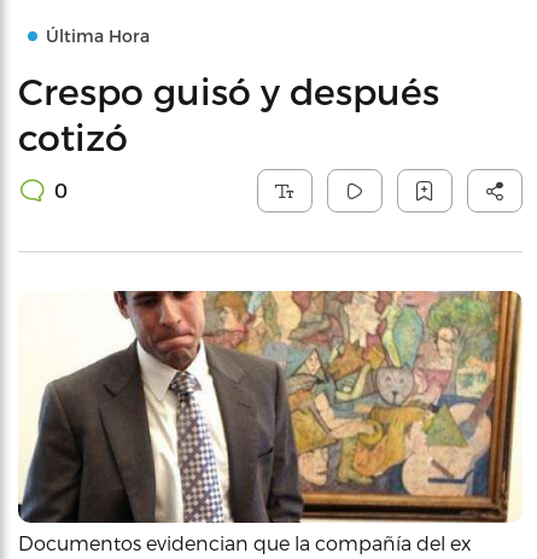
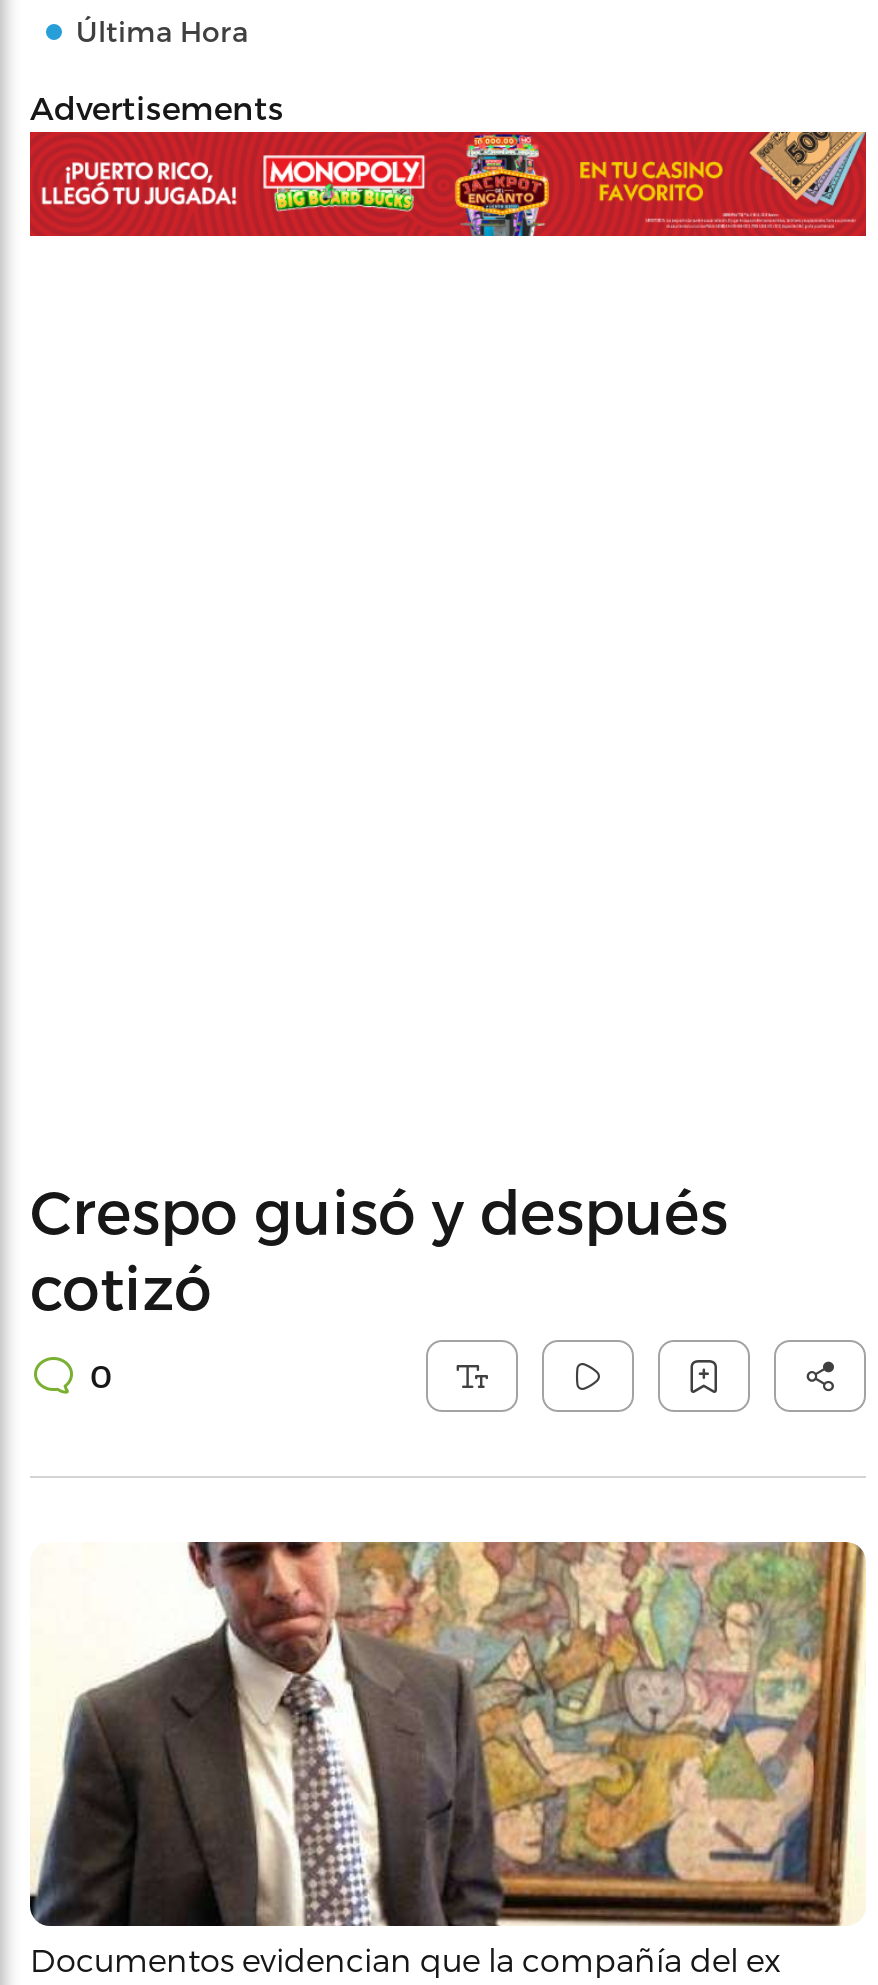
none -> [28,130,868,238] [image]
none -> [30,88,284,126] Advertisements

